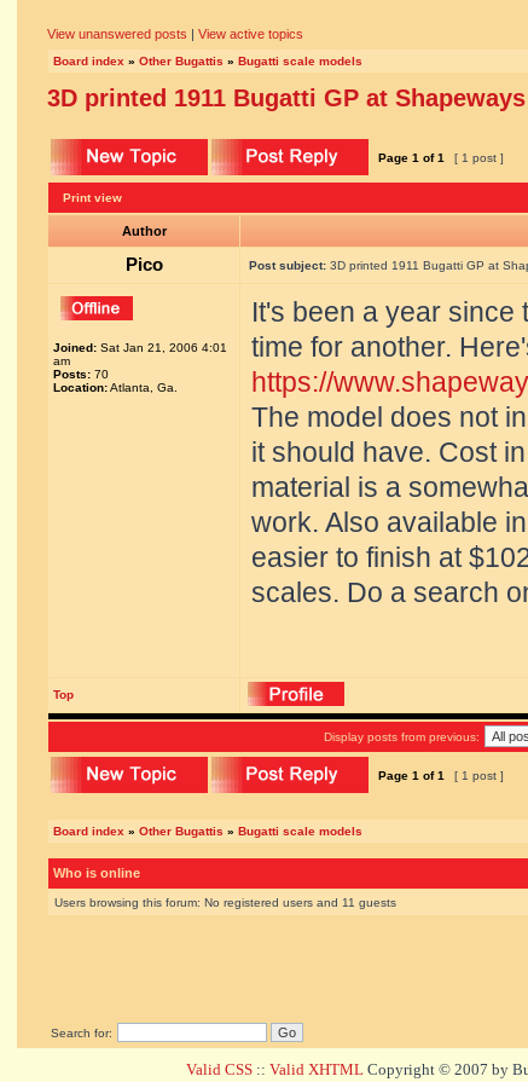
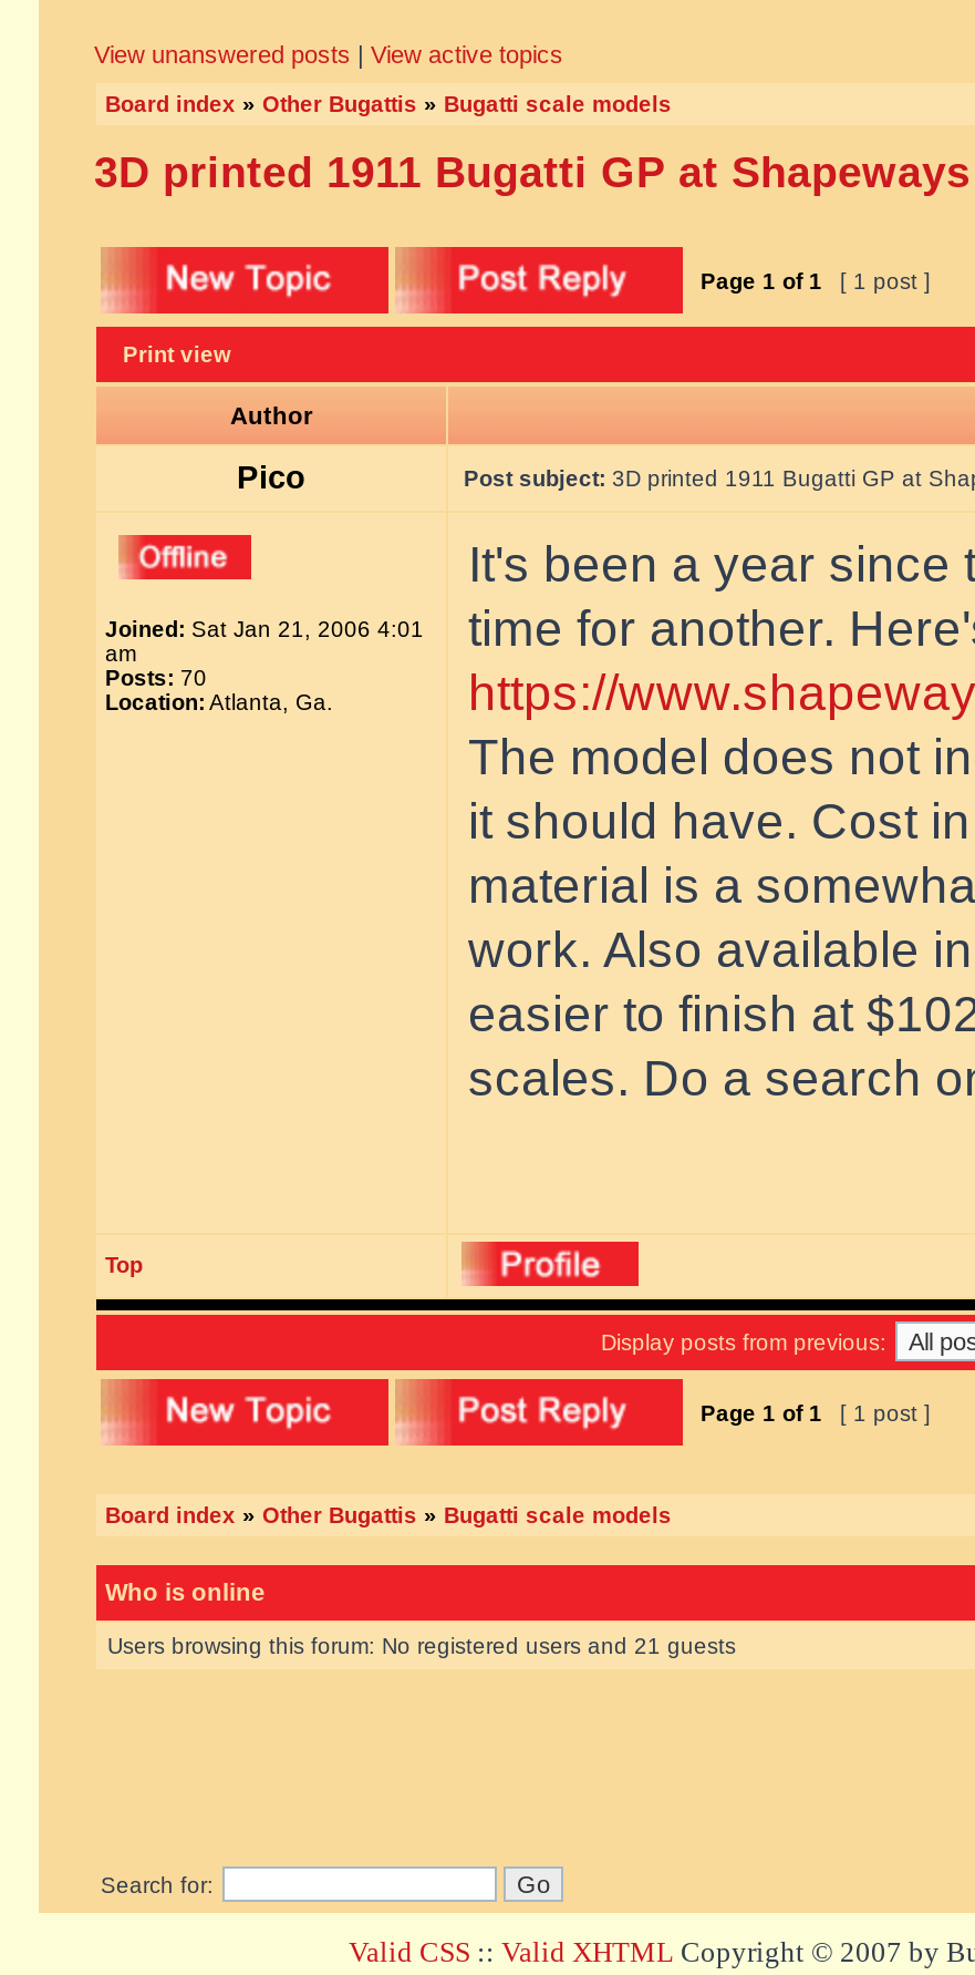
[54,896,396,909] Users browsing this forum: No registered users and 11 guests -> [107,1634,736,1658] Users browsing this forum: No registered users and 21 guests

